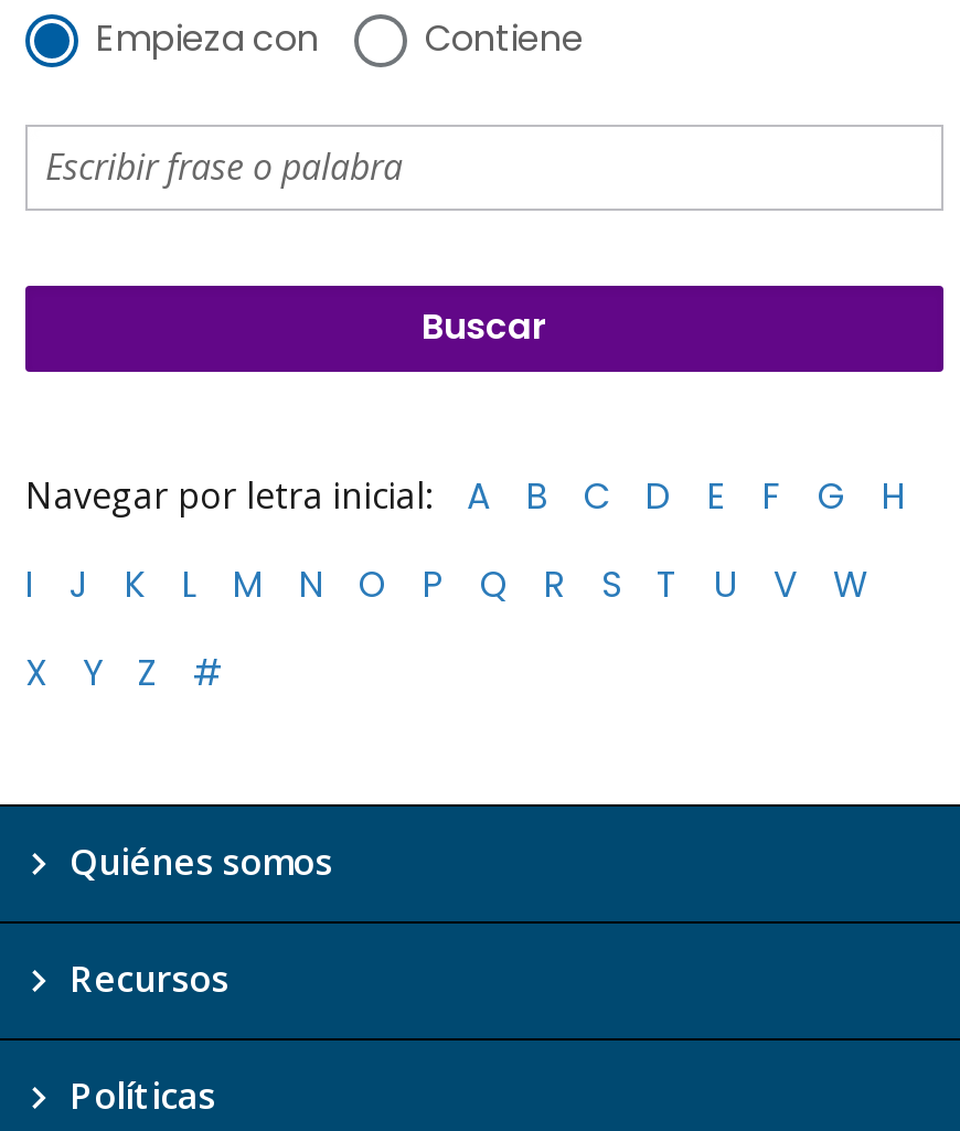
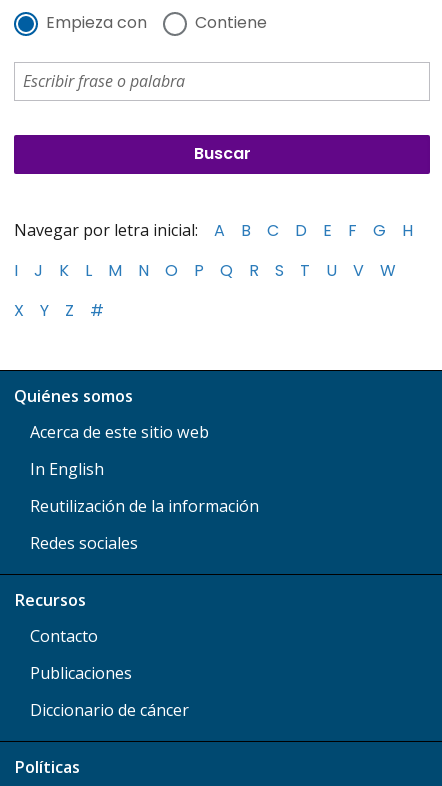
none -> [30,421,259,554] Acerca de este sitio web | In English | Reutilización de la información | Redes sociales
none -> [30,625,189,721] Contacto | Publicaciones | Diccionario de cáncer

